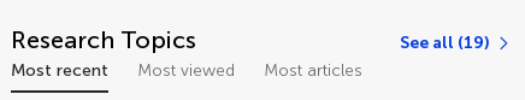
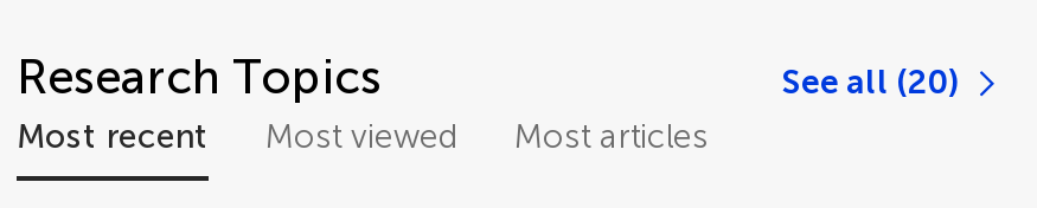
[400,33,490,53] See all (19) -> [782,63,960,103] See all (20)

